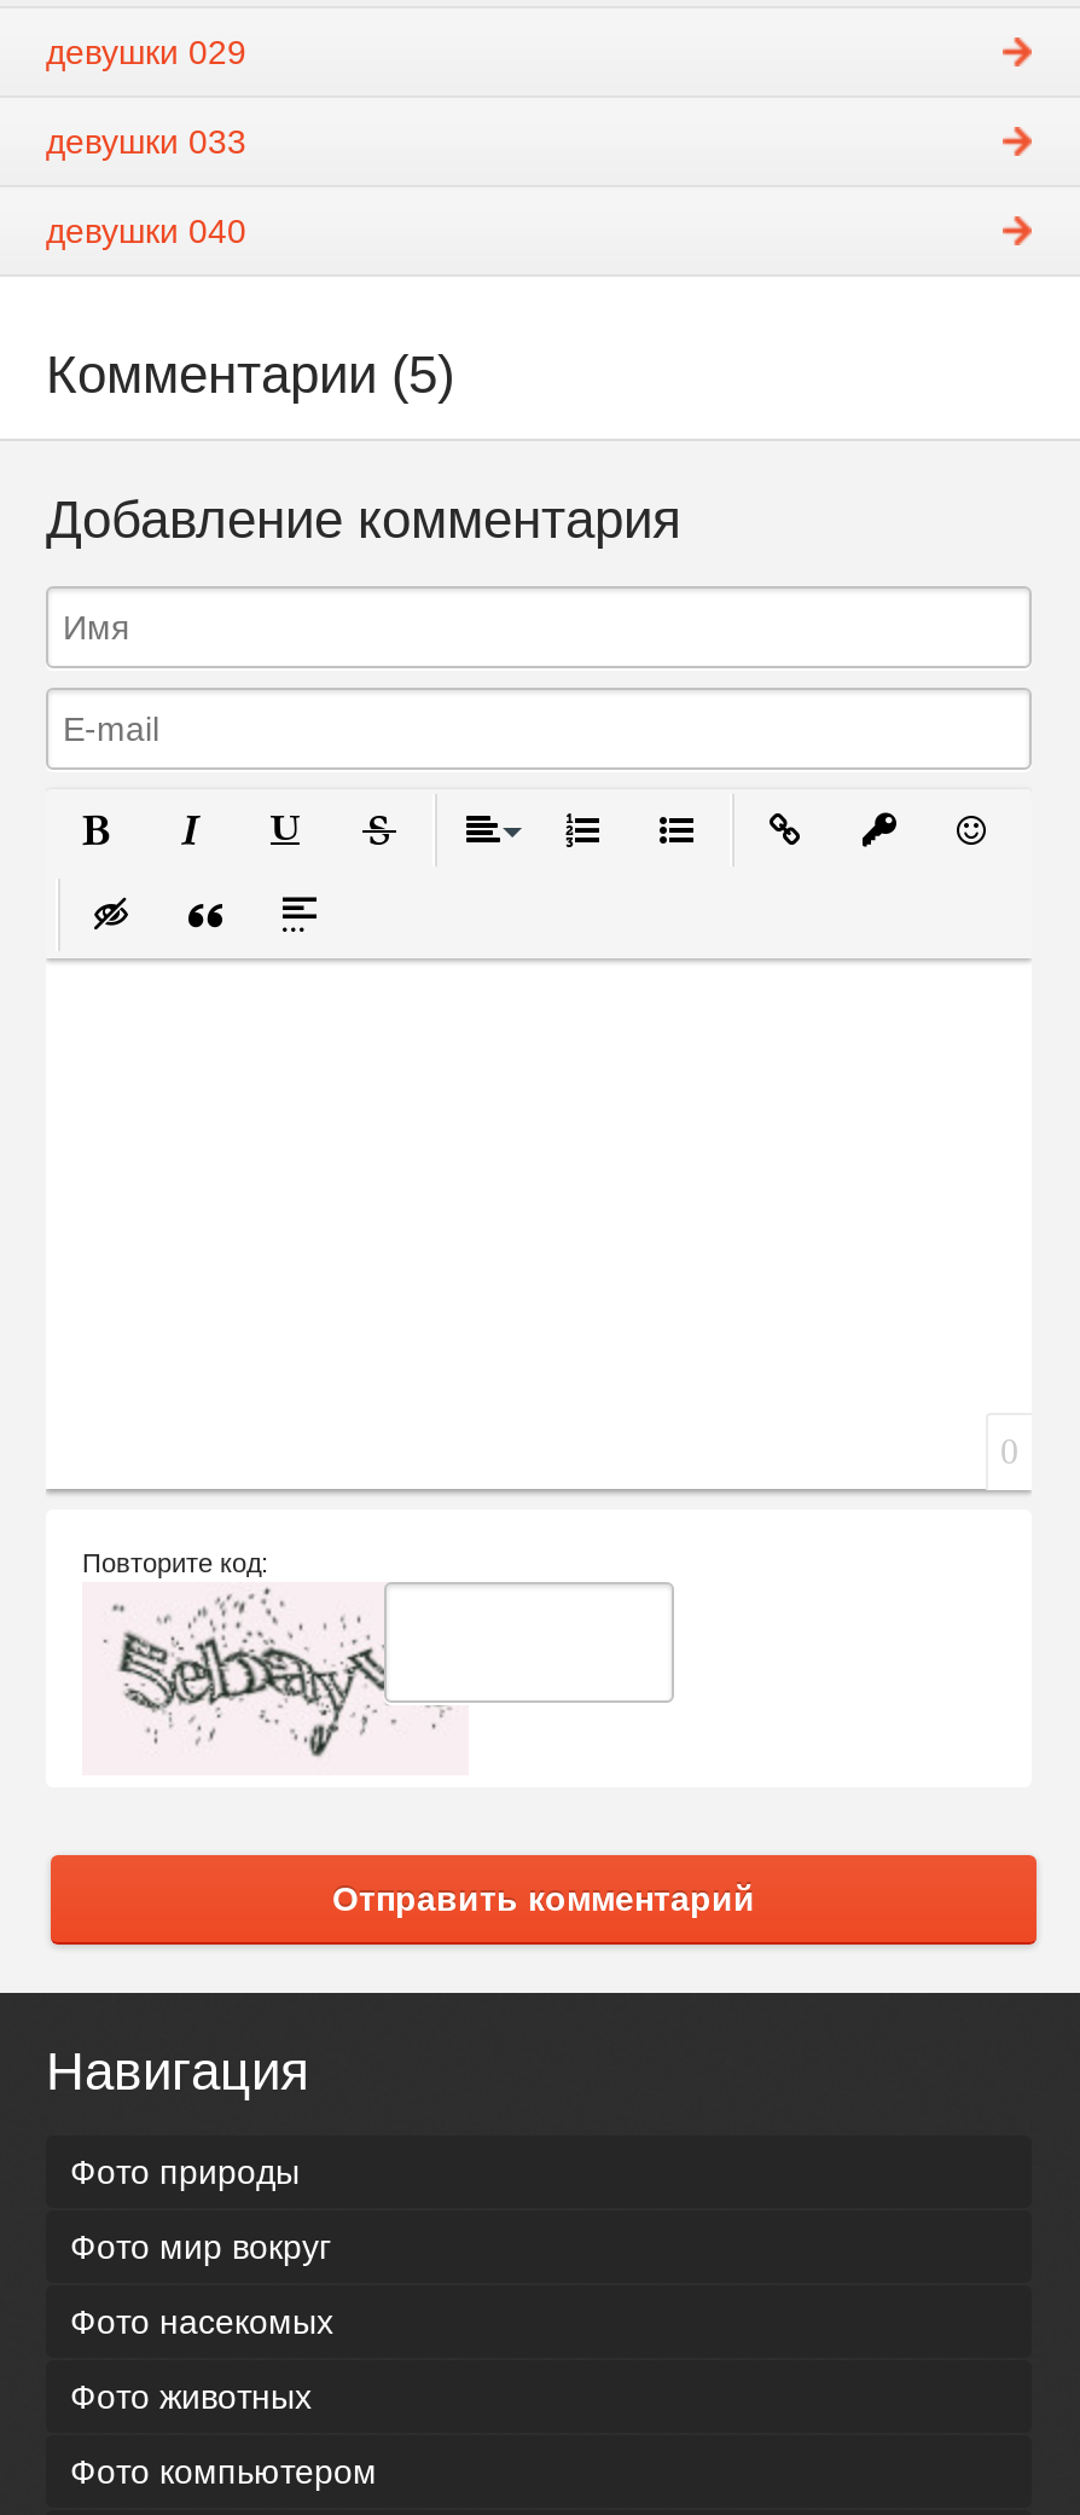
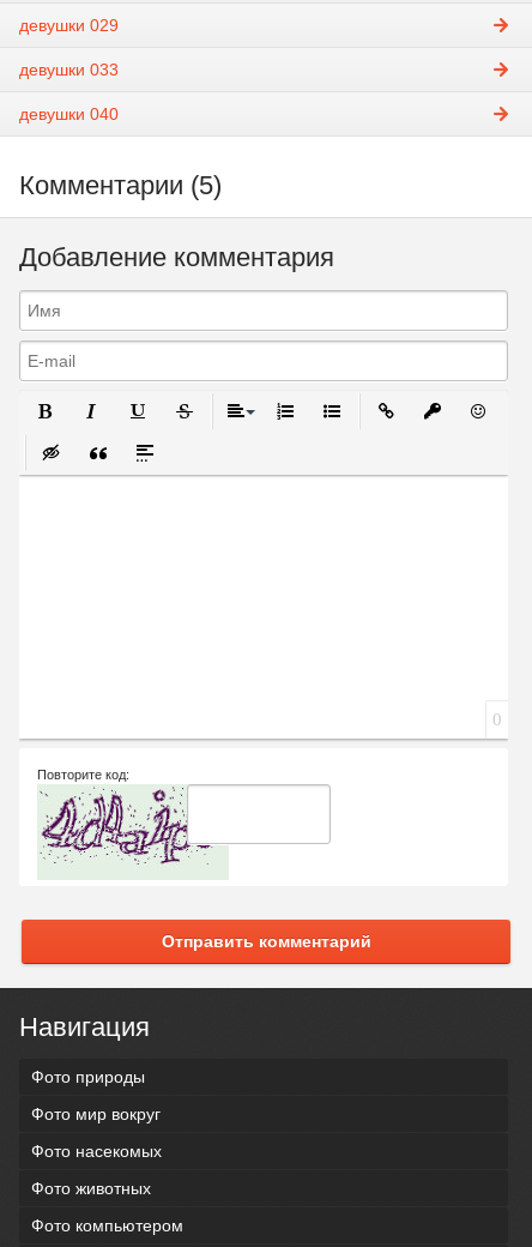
[89,1587,445,1758] [image] -> [38,785,211,871] [image]

